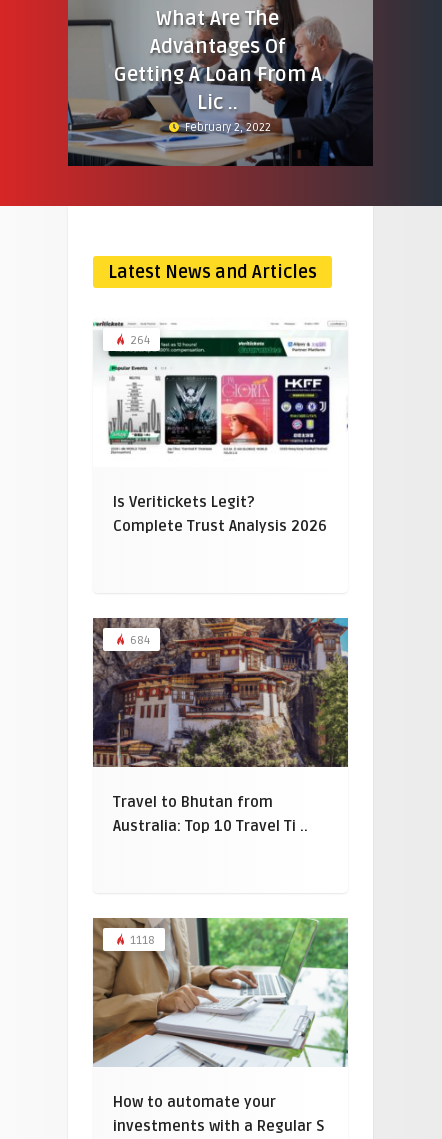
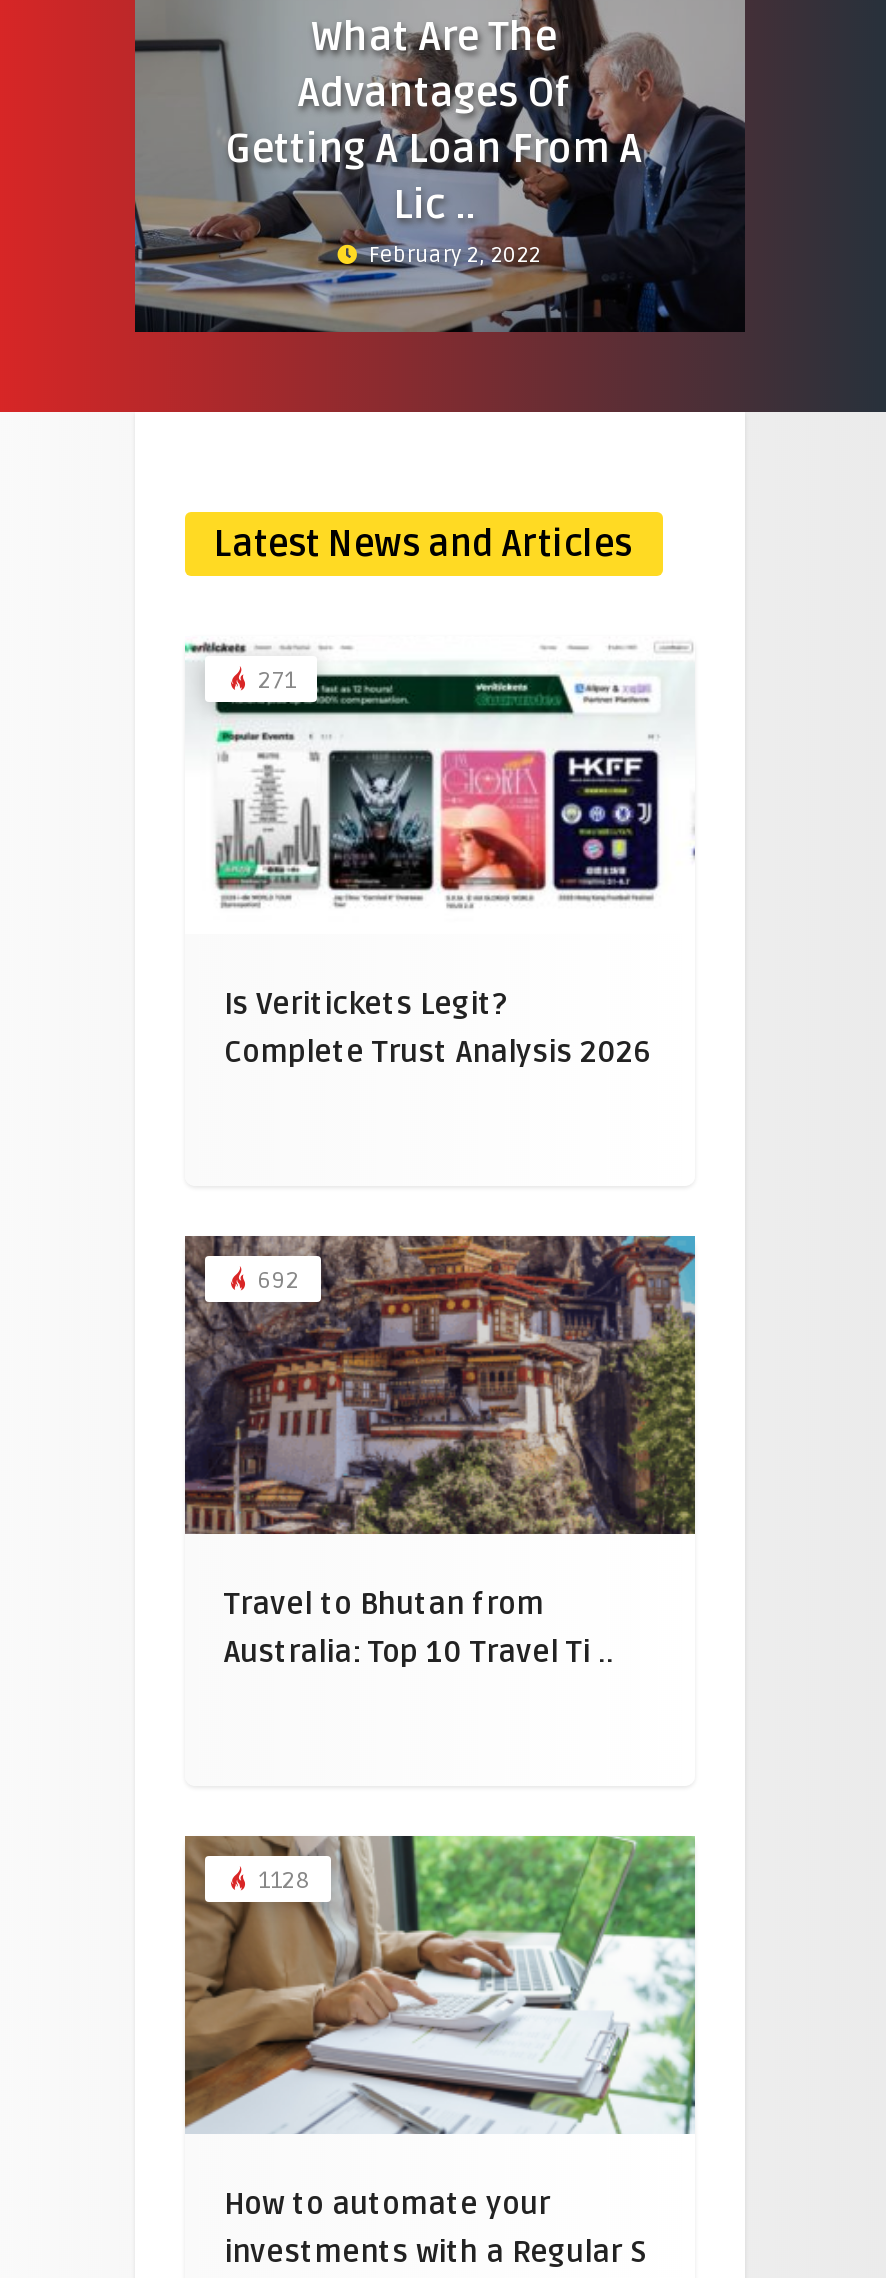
[126,333,149,348] 264 -> [252,666,296,696] 271
[126,633,149,648] 684 -> [252,1266,300,1296] 692
[126,933,154,948] 1118 -> [252,1866,310,1896] 1128

